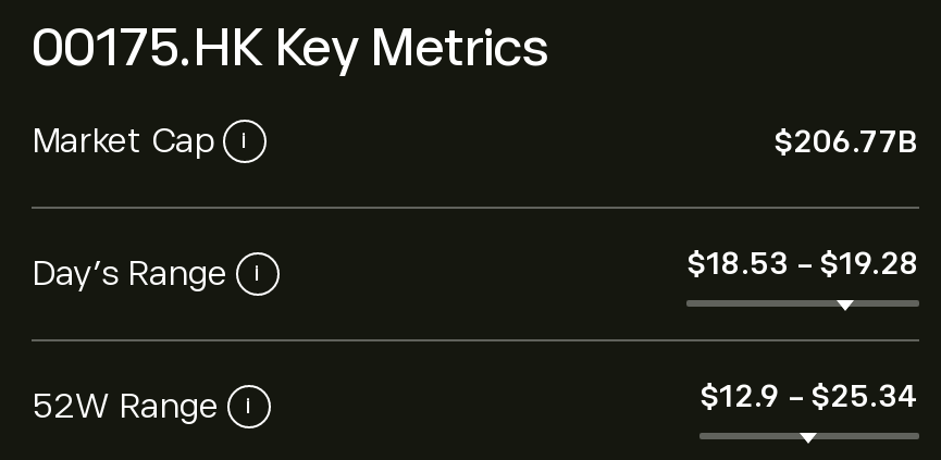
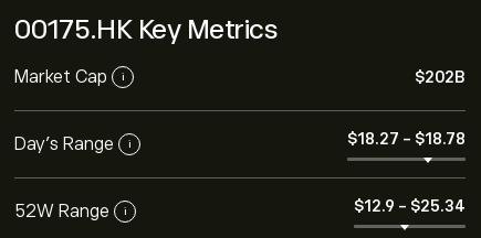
[773,124,919,159] $206.77B -> [415,68,466,86] $202B
[686,245,919,279] $18.53 - $19.28 -> [347,129,466,147] $18.27 - $18.78

